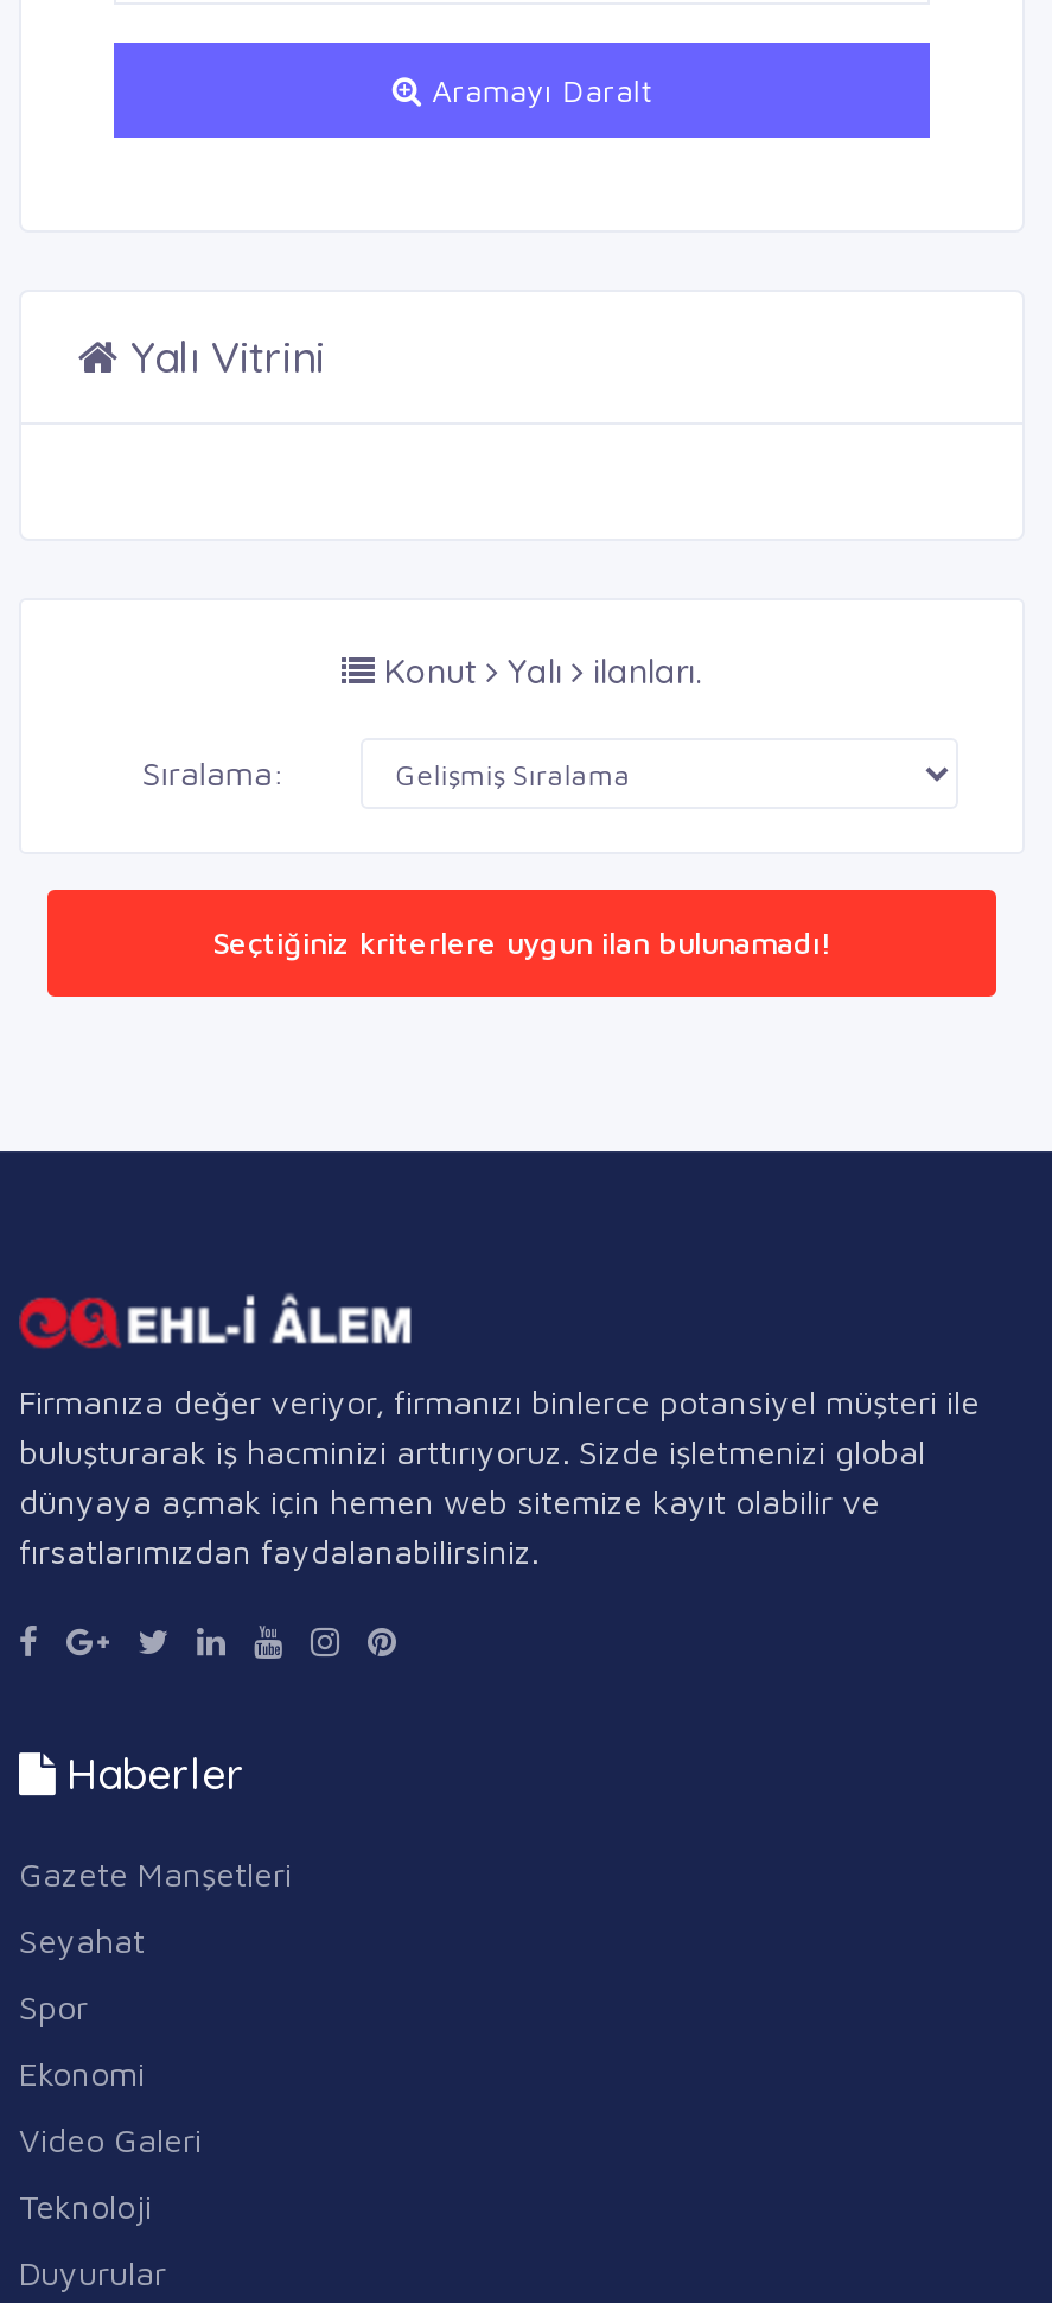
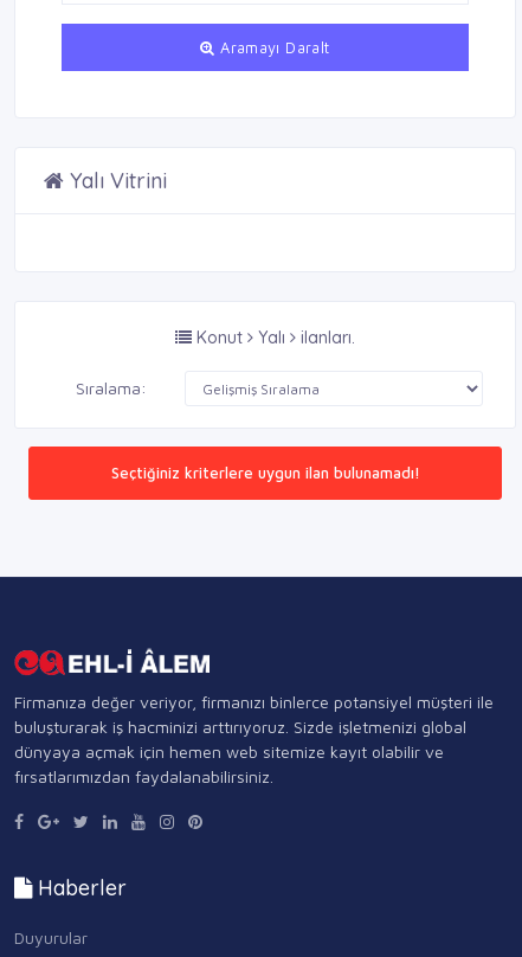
[19,1854,292,2226] Gazete Manşetleri | Seyahat | Spor | Ekonomi | Video Galeri | Teknoloji -> none

